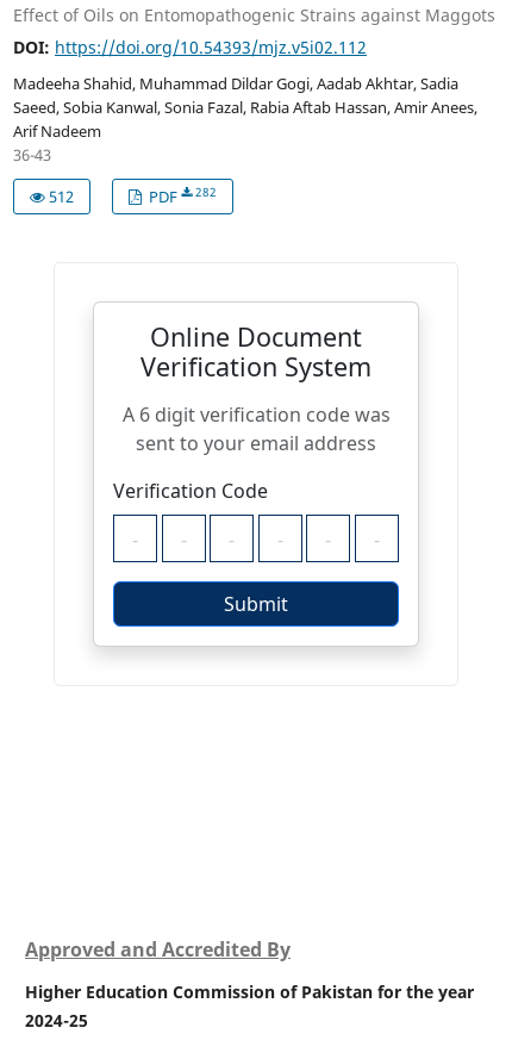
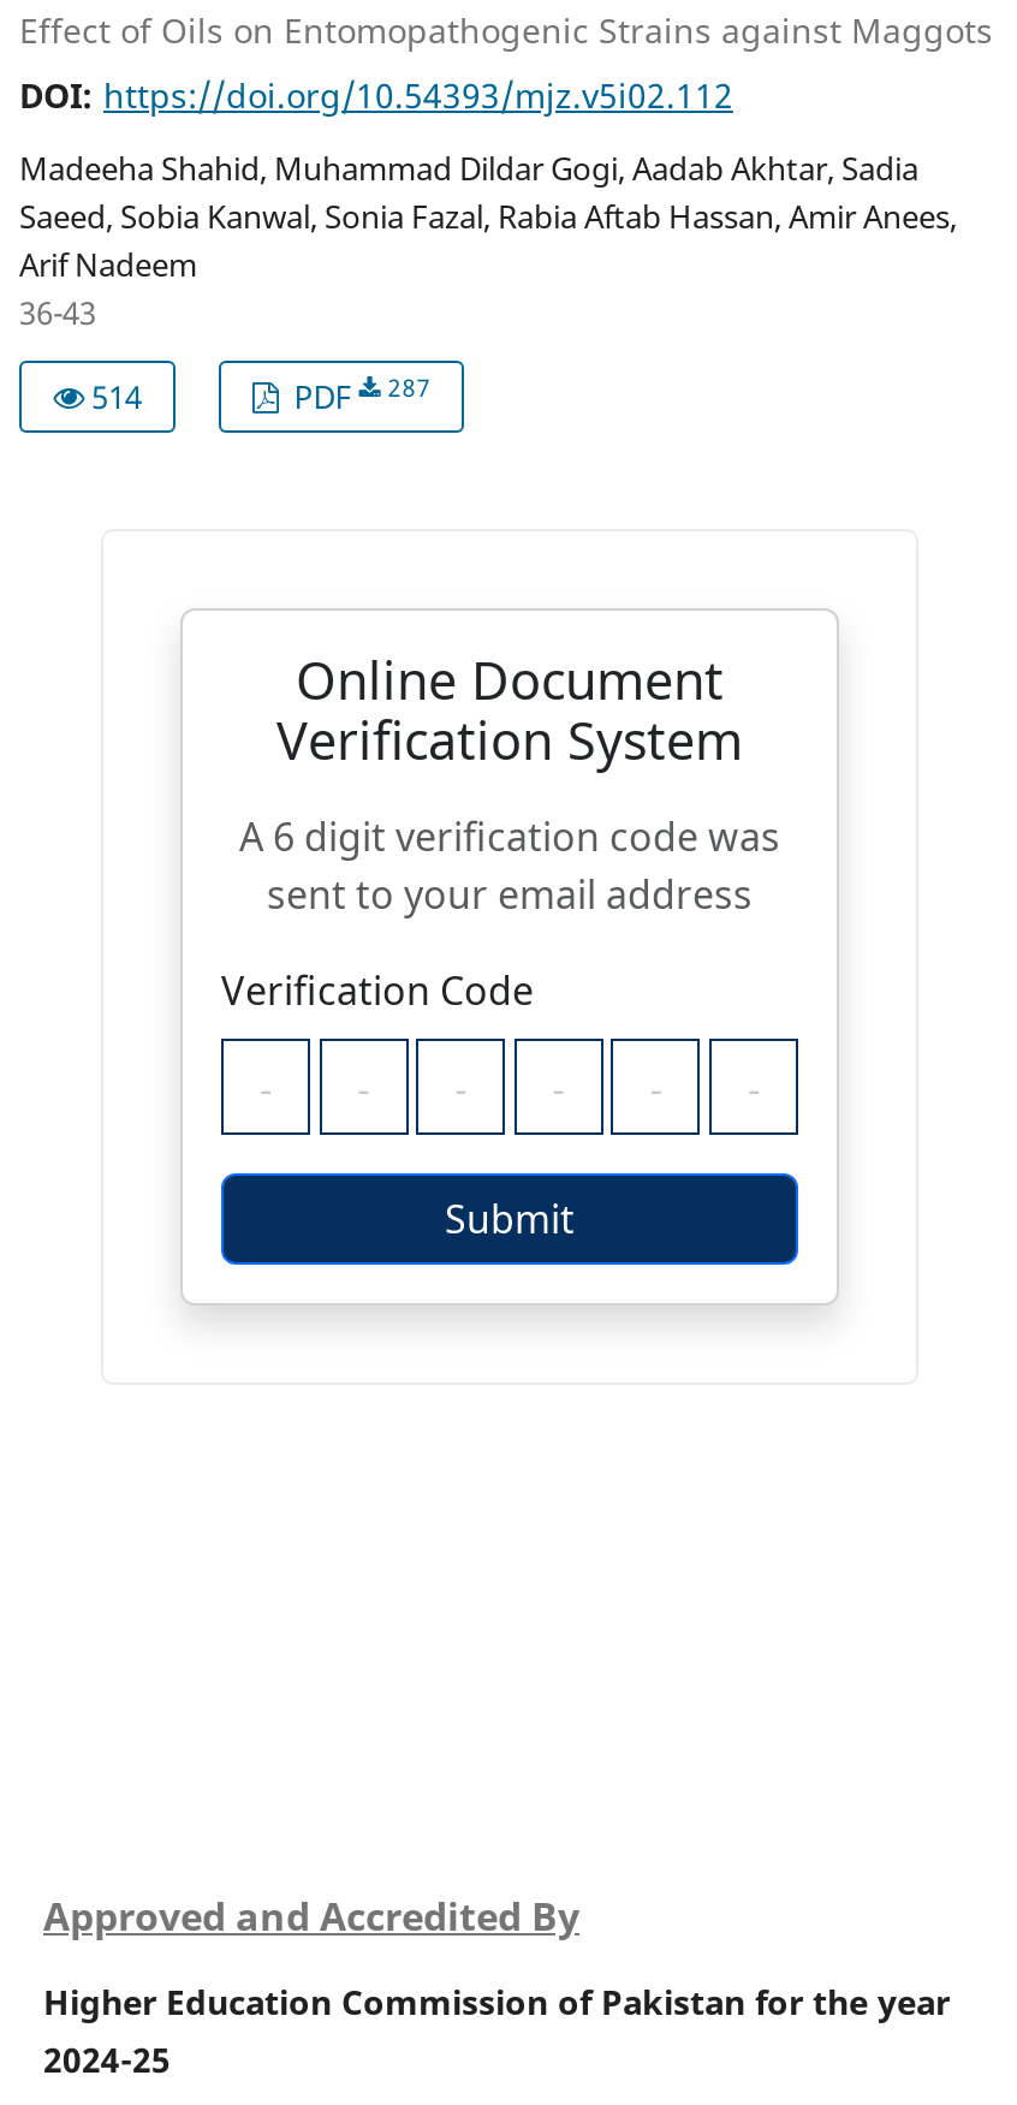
[45,186,74,207] 512 -> [84,375,142,418] 514
[146,185,217,207] PDF 282 -> [287,372,431,418] PDF 287

